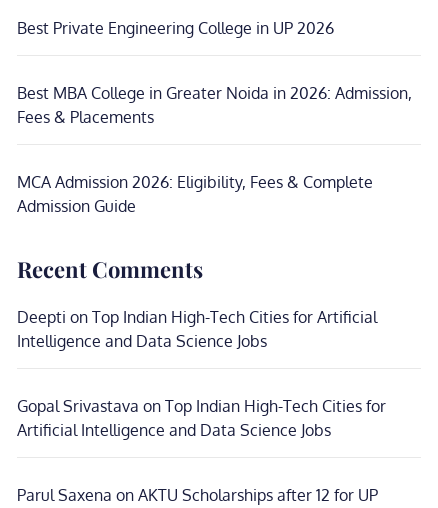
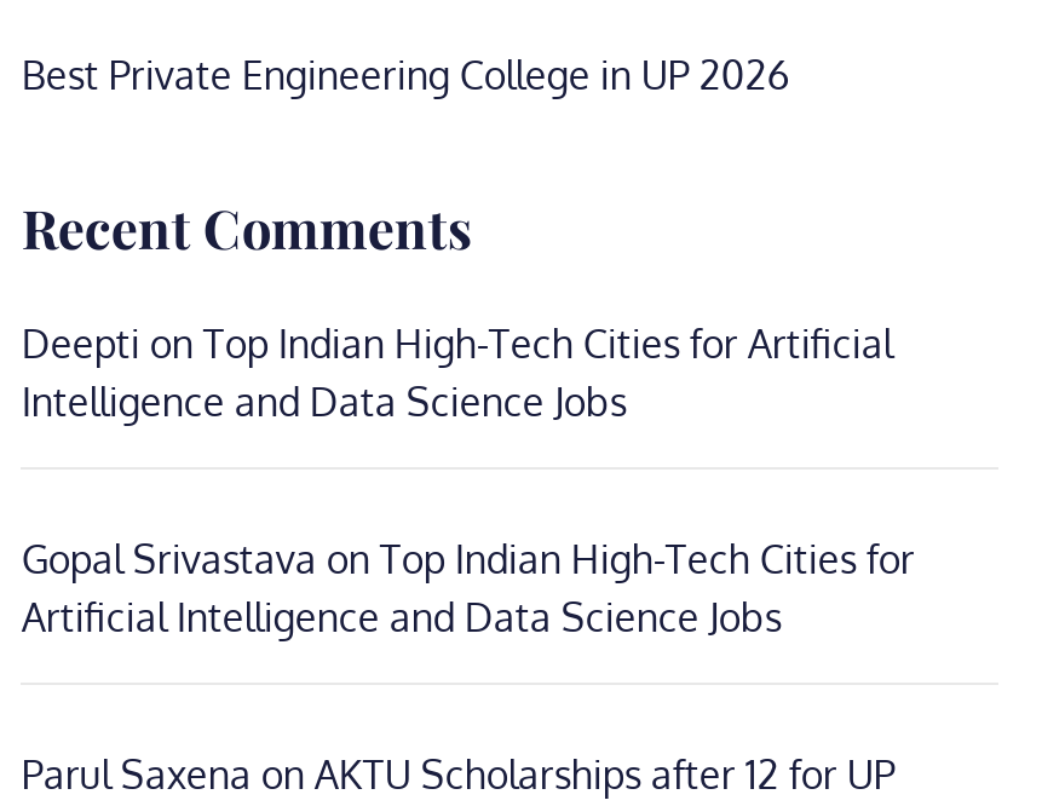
[17,83,412,216] Best MBA College in Greater Noida in 2026: Admission, | Fees & Placements | MCA Admission 2026: Eligibility, Fees & Complete | Admission Guide -> none

